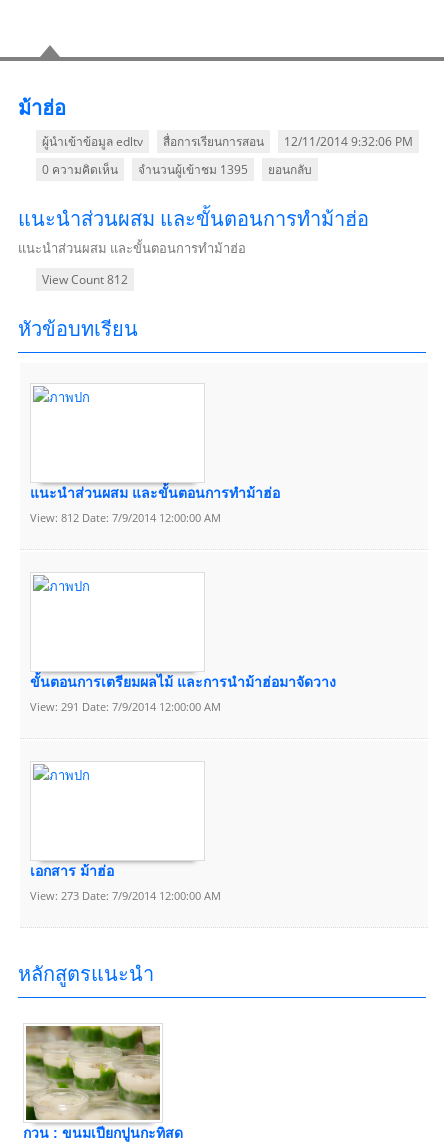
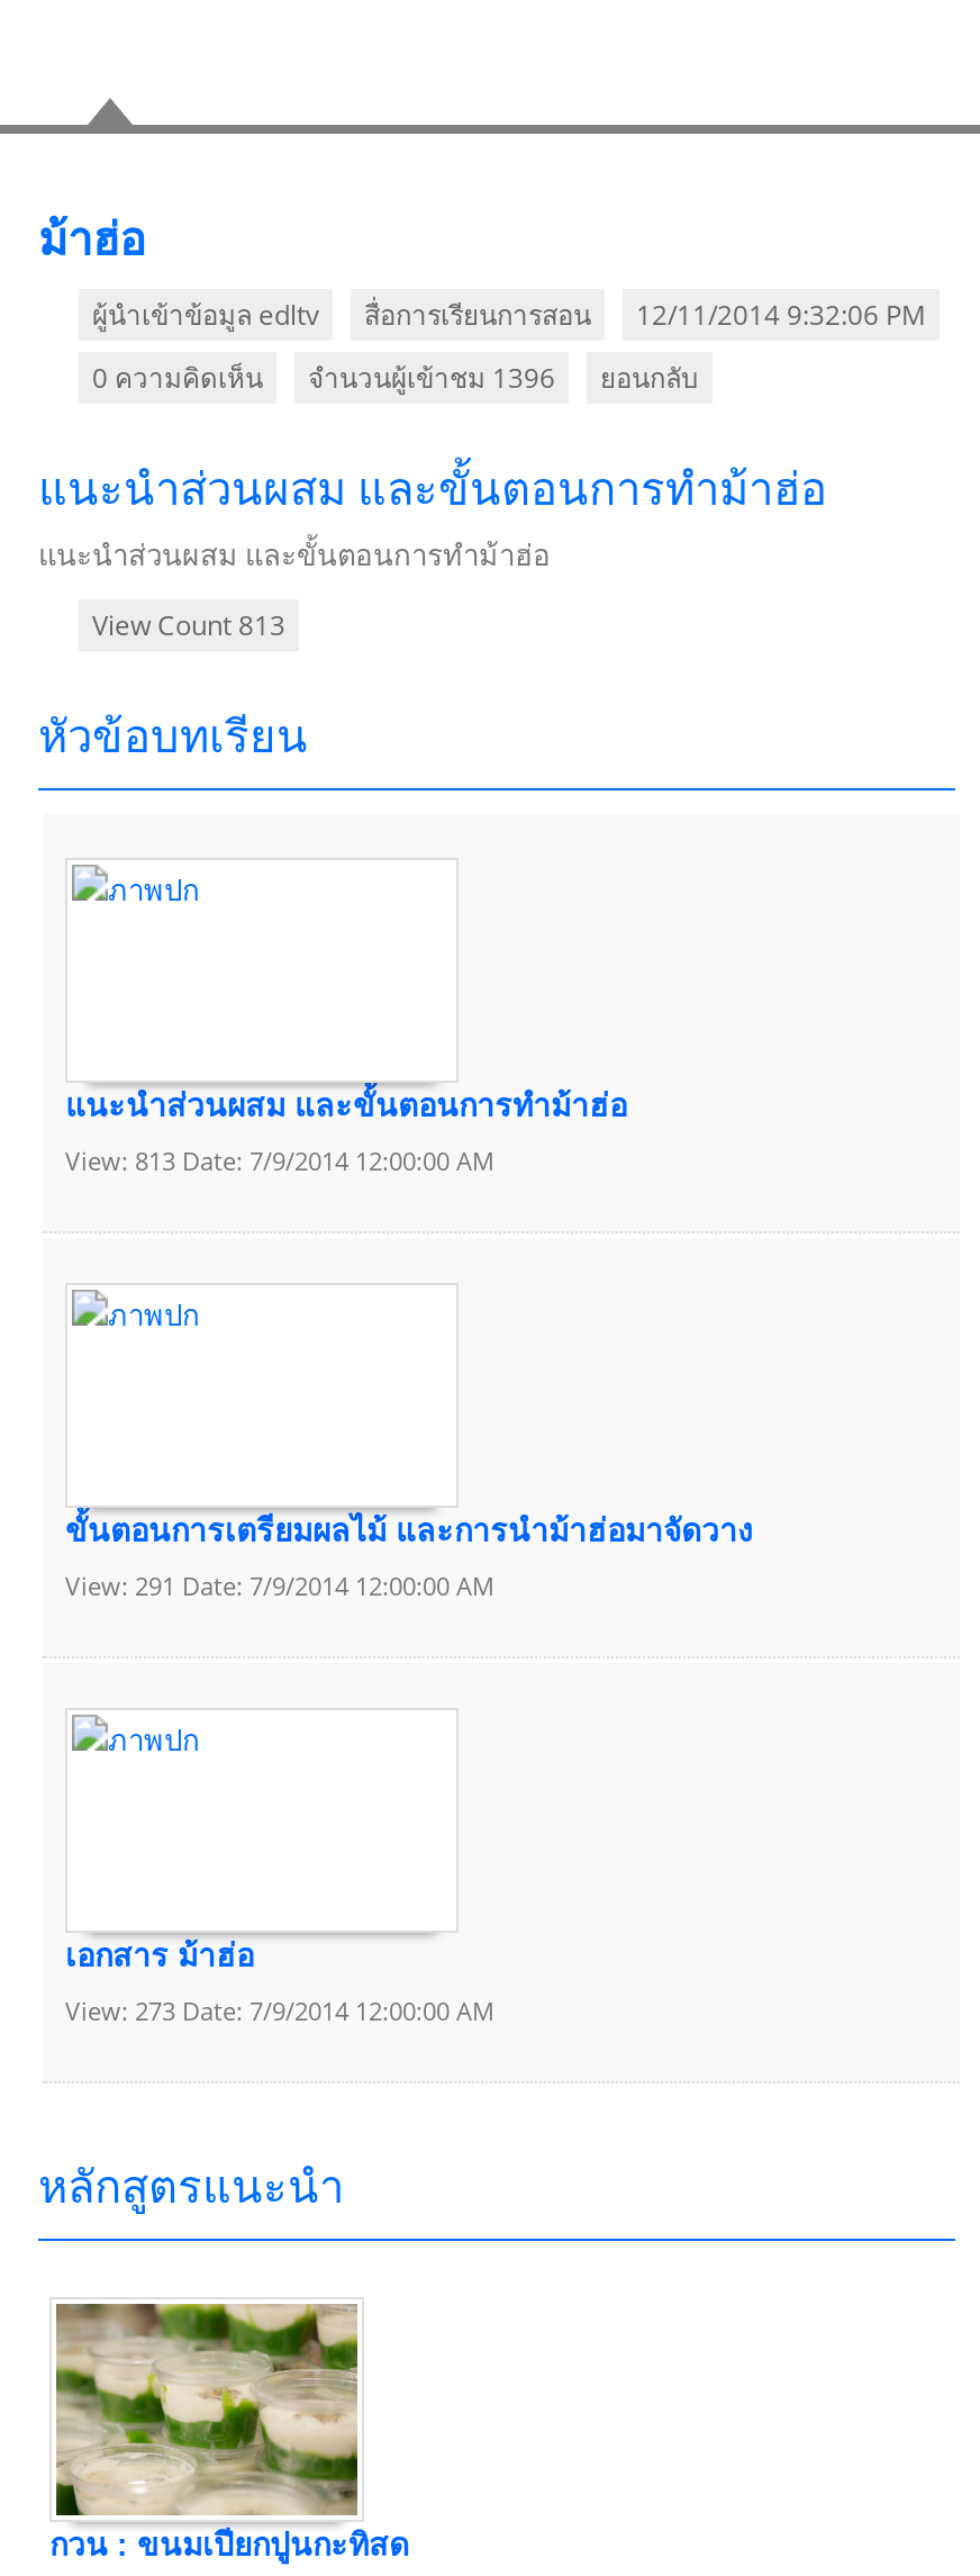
[138,160,248,177] จำนวนผู้เข้าชม 1395 -> [308,358,555,396] จำนวนผู้เข้าชม 1396
[42,270,128,287] View Count 812 -> [92,605,285,643] View Count 813
[30,509,221,524] View: 812 Date: 7/9/2014 12:00:00 AM -> [65,1142,494,1176] View: 813 Date: 7/9/2014 12:00:00 AM

